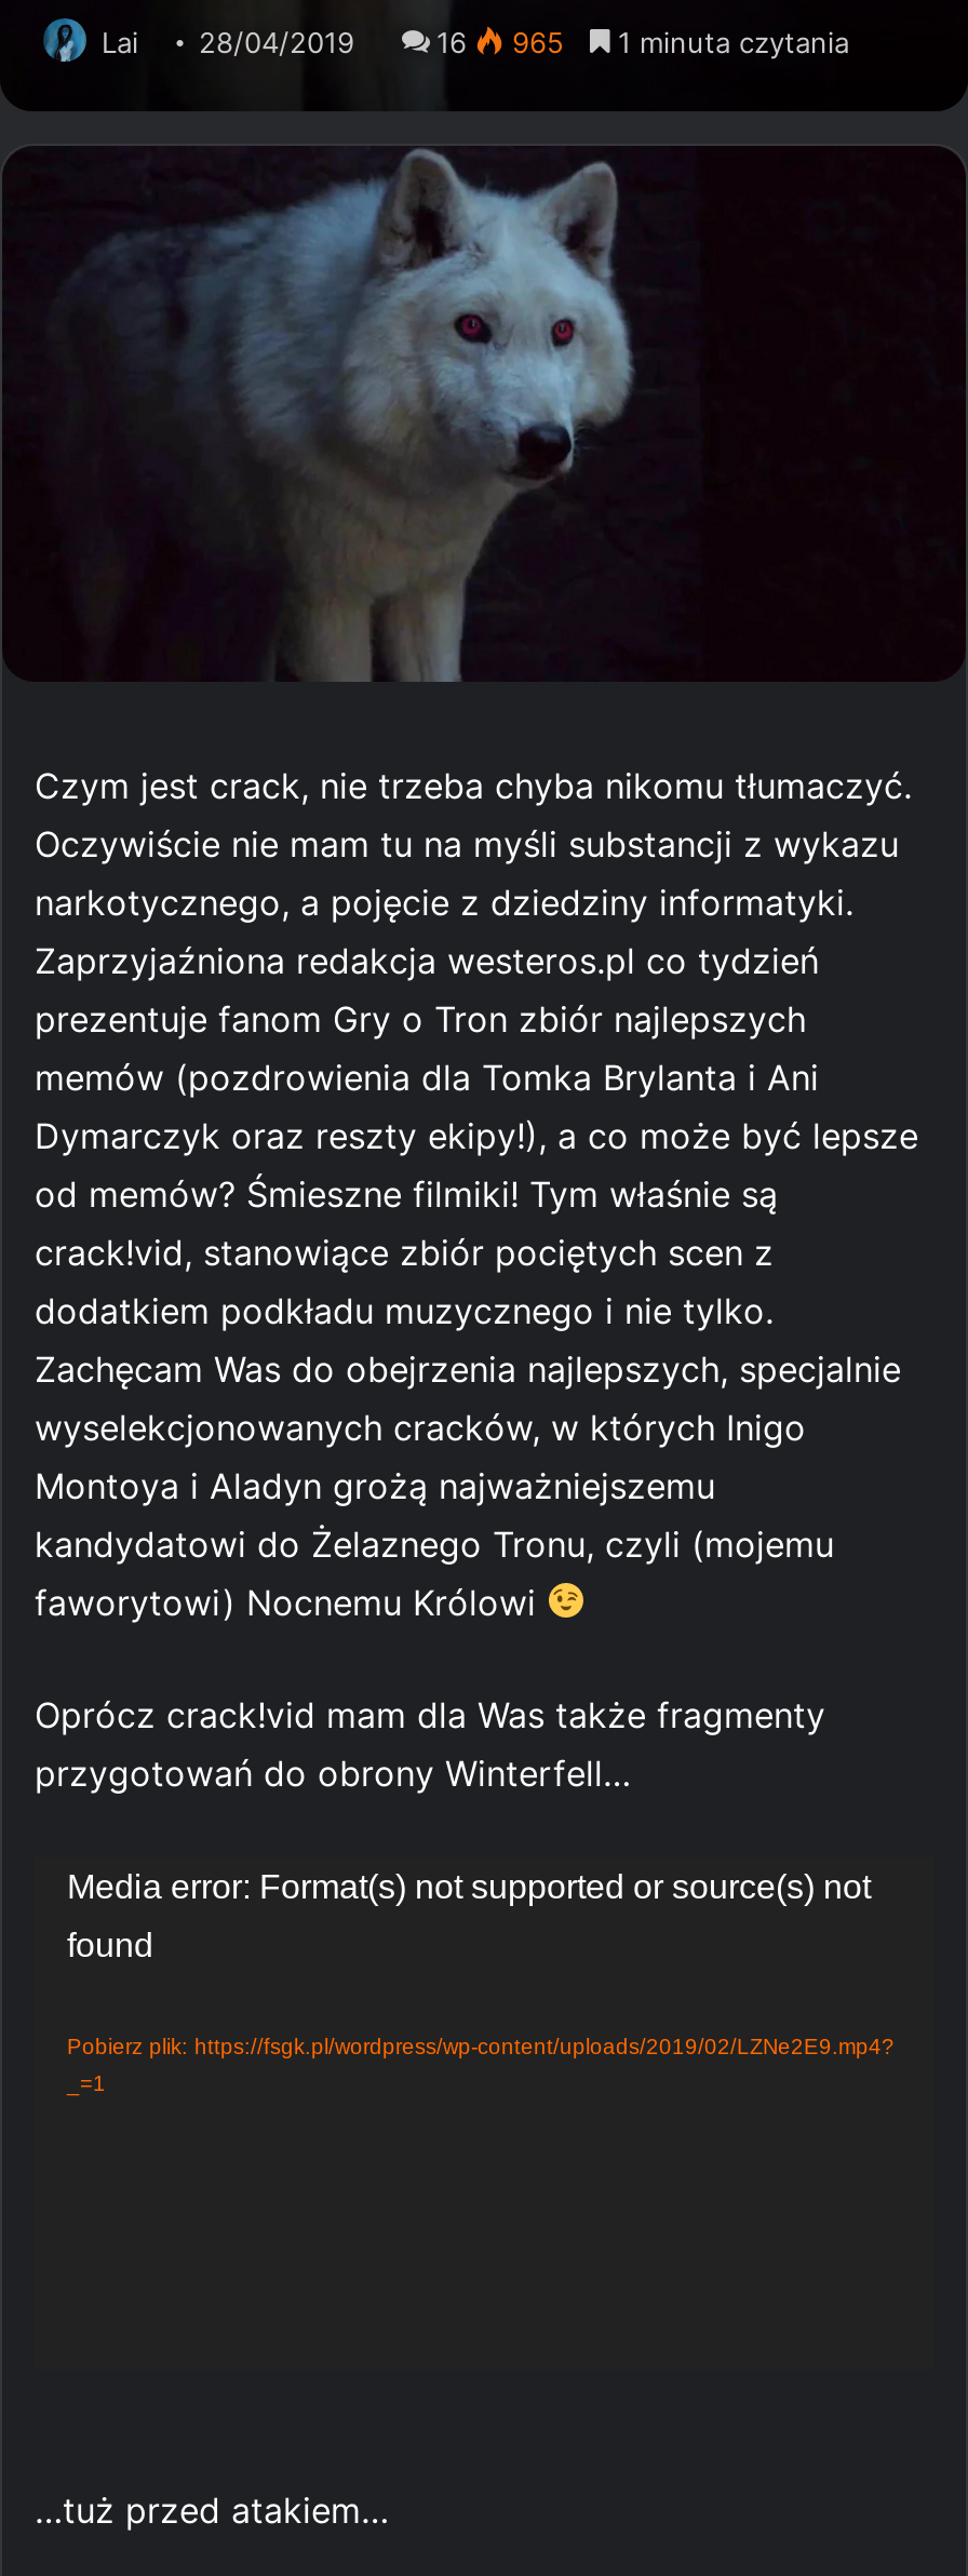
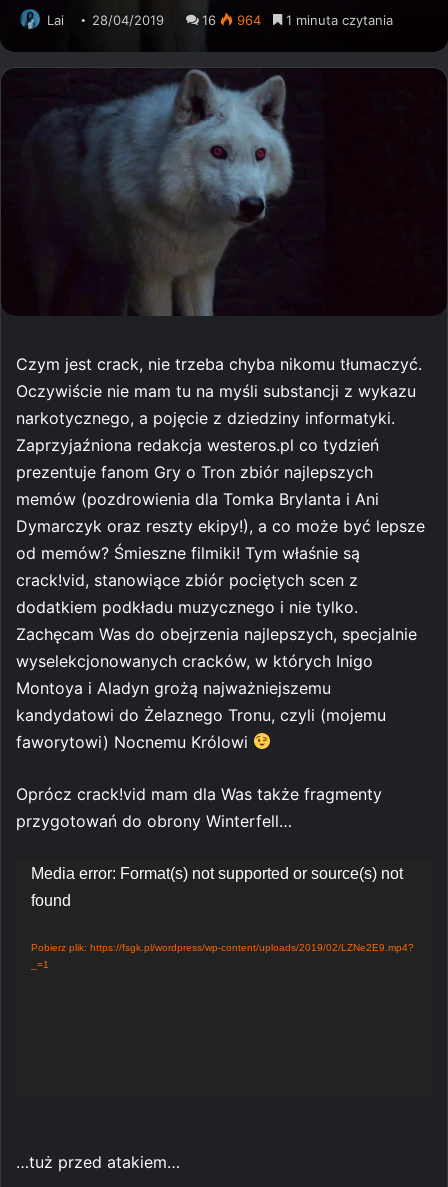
[436,24,849,59] 16 965 1 minuta czytania -> [202,12,393,28] 16 964 1 minuta czytania

